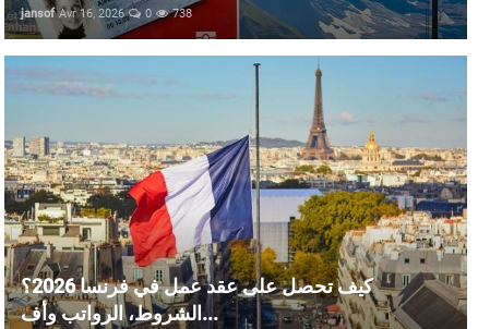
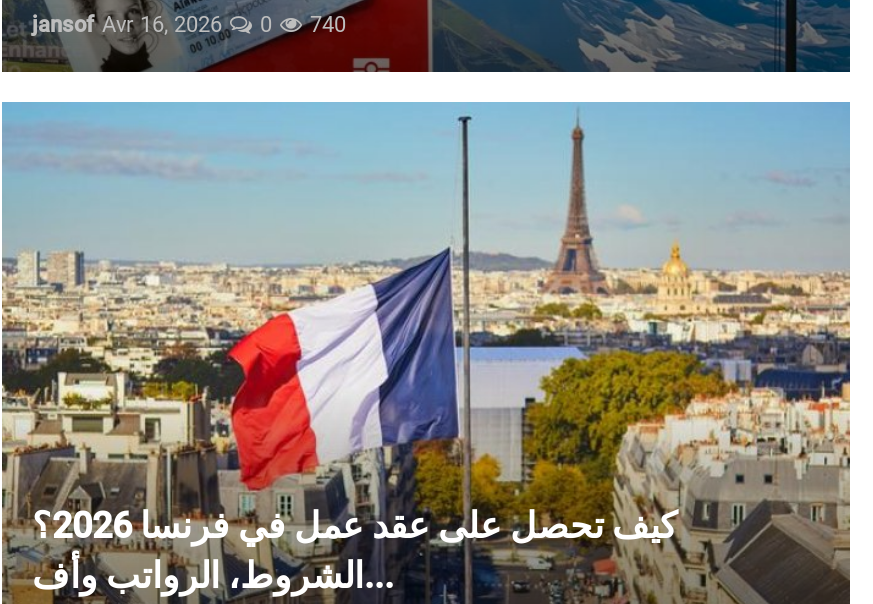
[21,7,192,21] jansof Avr 16, 2026 0 738 -> [32,12,346,38] jansof Avr 16, 2026 0 740

